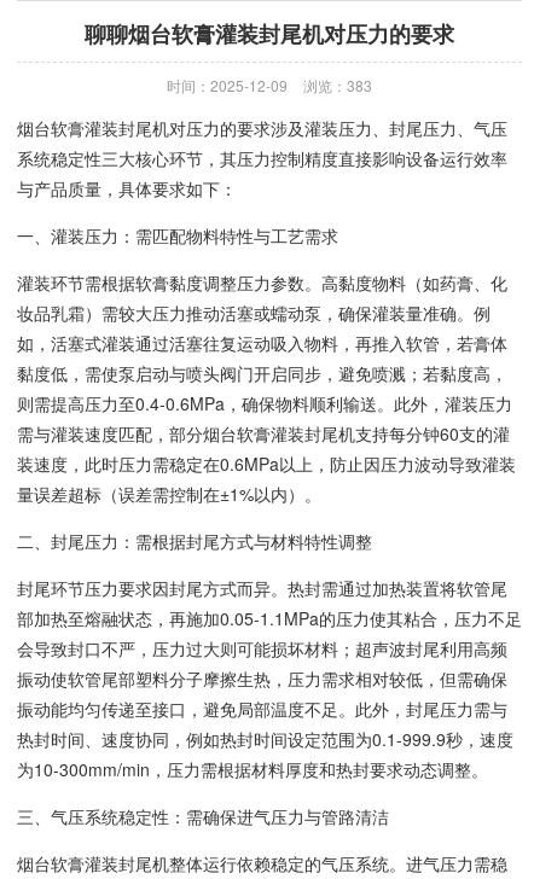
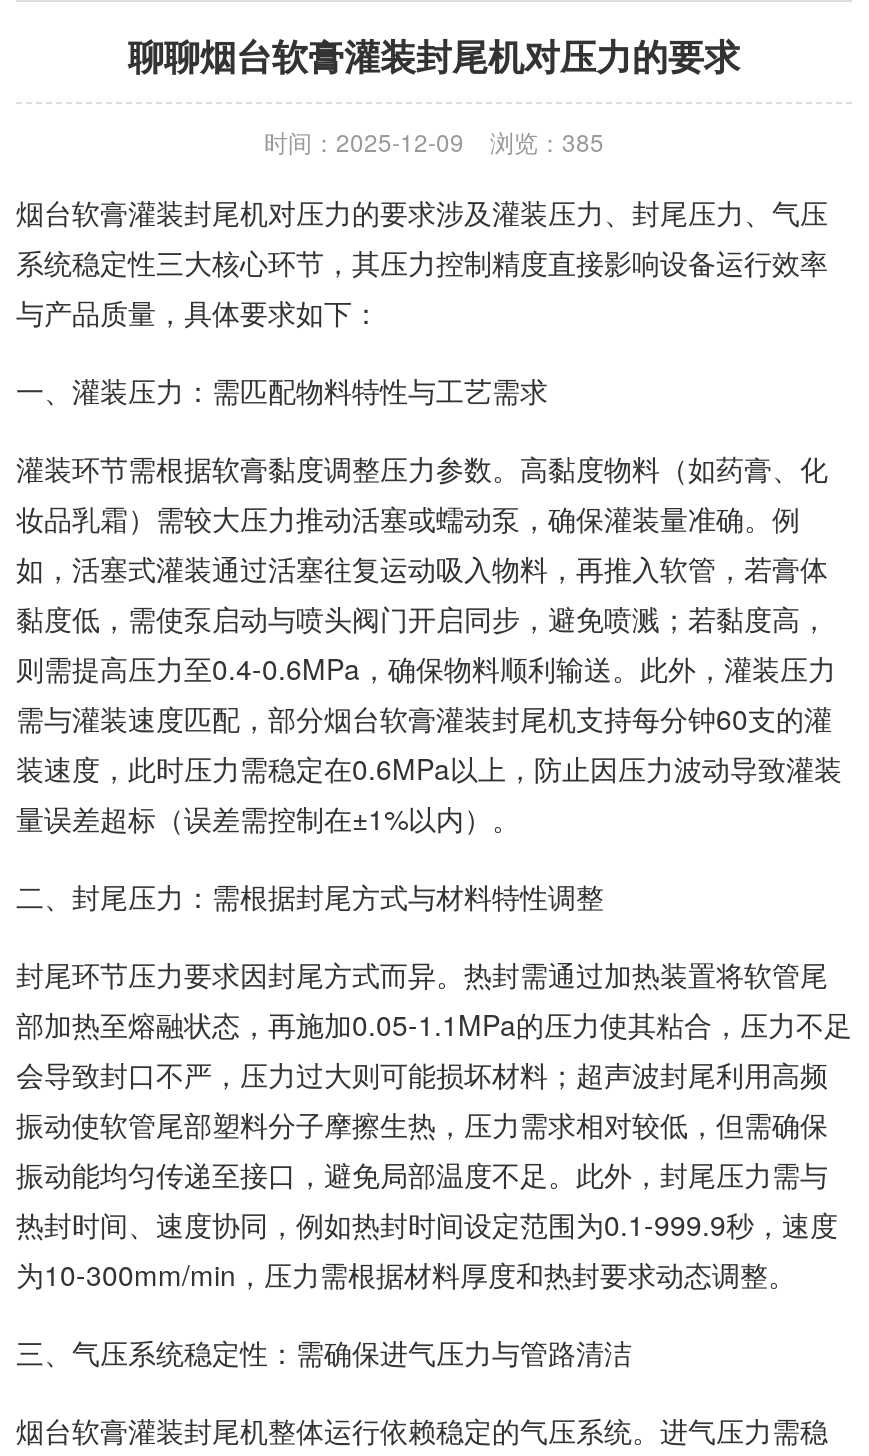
[167,75,372,95] 时间：2025-12-09 浏览：383 -> [264,124,604,158] 时间：2025-12-09 浏览：385

